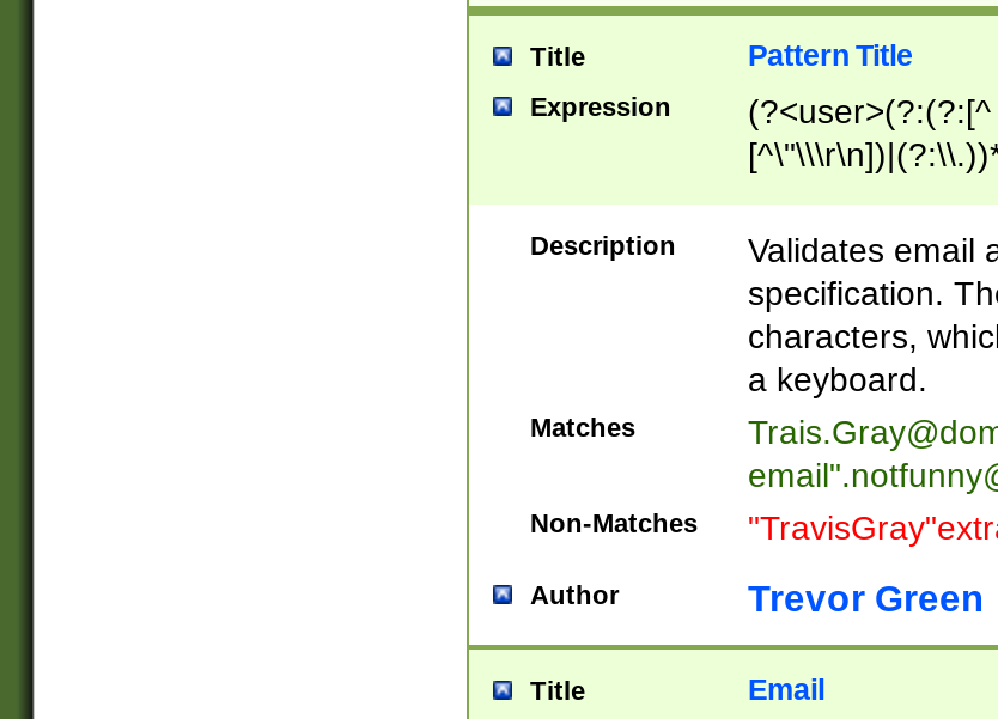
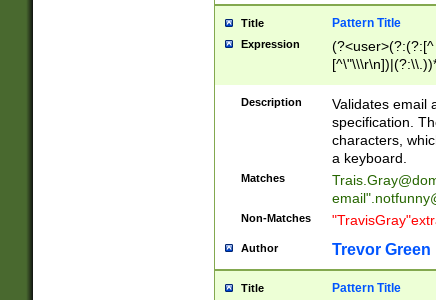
[748,674,824,708] Email -> [331,281,400,295] Pattern Title

